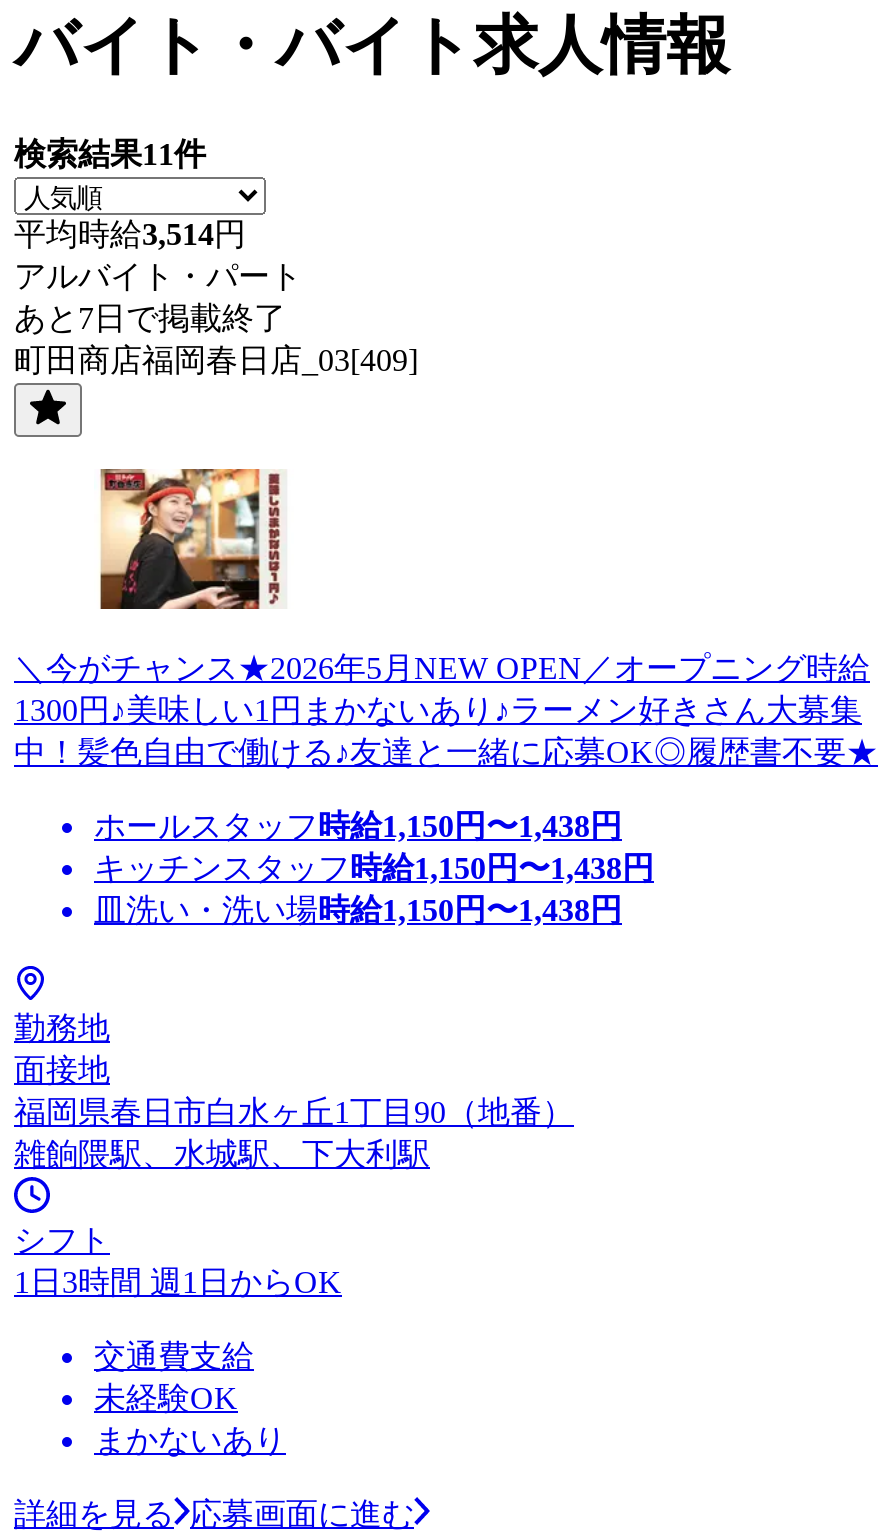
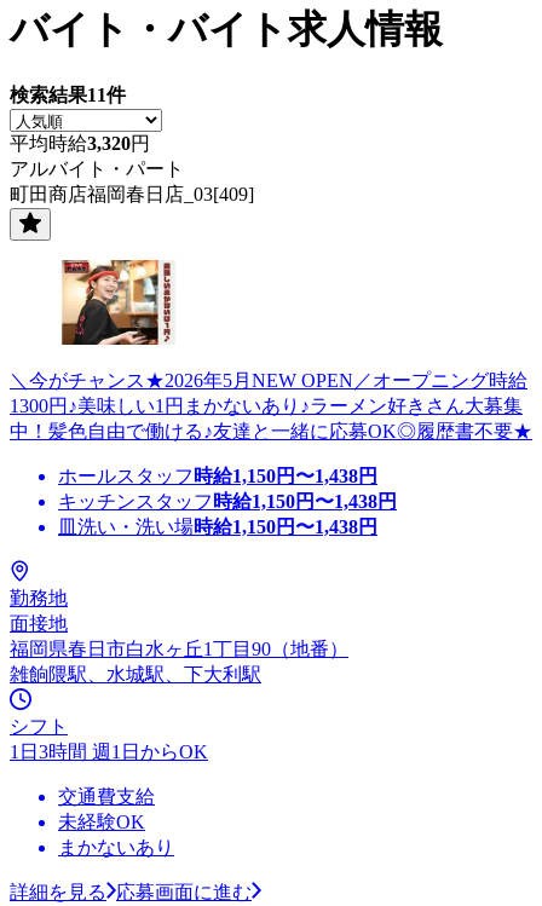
[14,217,246,251] 平均時給3,514円 -> [10,133,150,153] 平均時給3,320円
[14,301,286,335] あと7日で掲載終了 -> none

